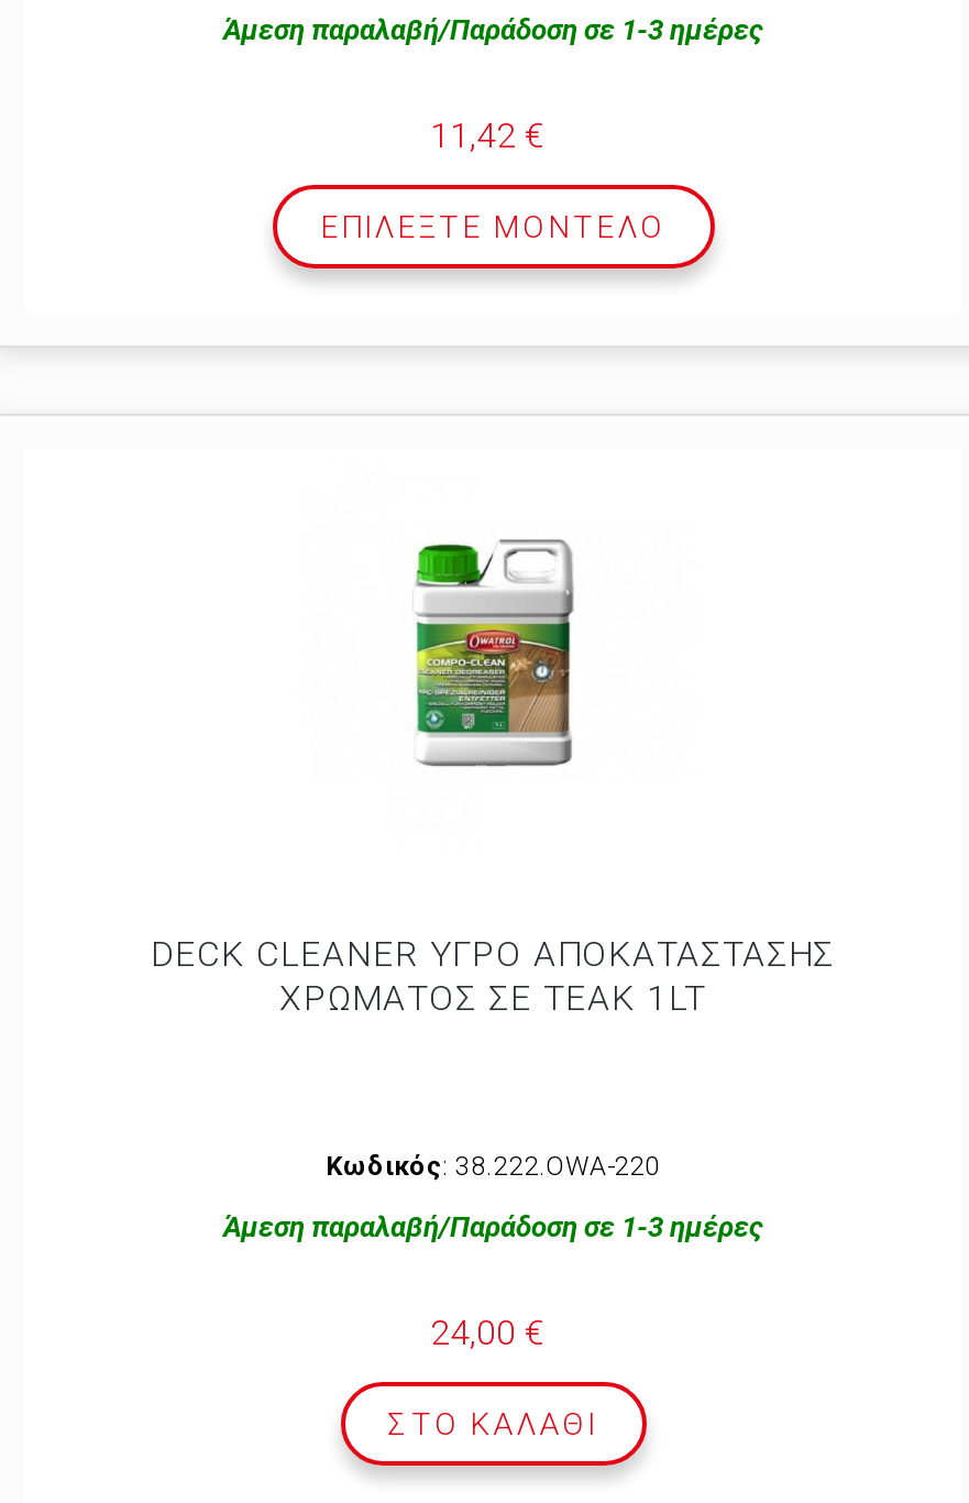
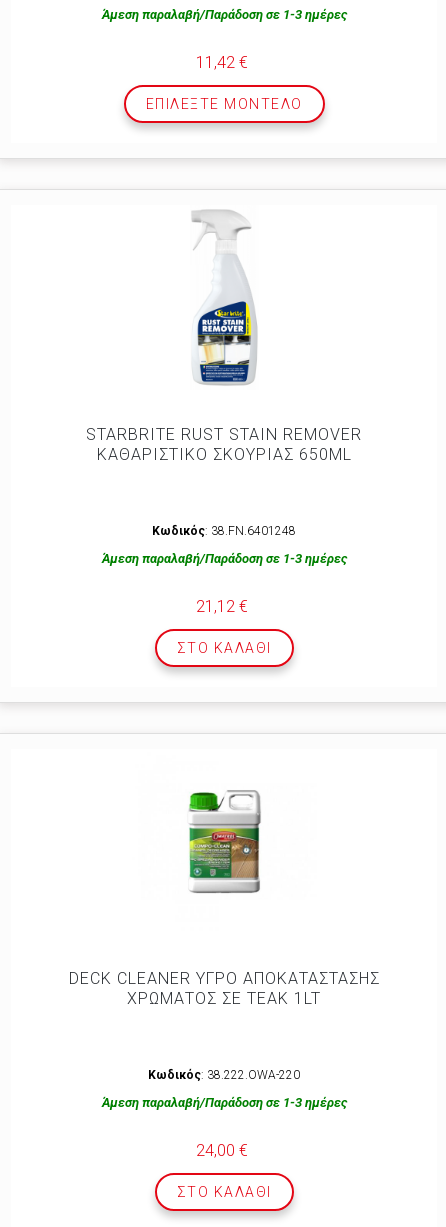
none -> [86,209,362,463] [image] | STARBRITE RUST STAIN REMOVER | ΚΑΘΑΡΙΣΤΙΚΟ ΣΚΟΥΡΙΑΣ 650ΜL
none -> [101,523,346,655] Κωδικός: 38.FN.6401248 | Άμεση παραλαβή/Παράδοση σε 1-3 ημέρες | 21,12 € | ΣΤΟ ΚΑΛΆΘΙ

